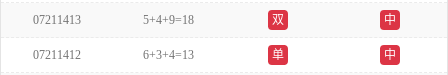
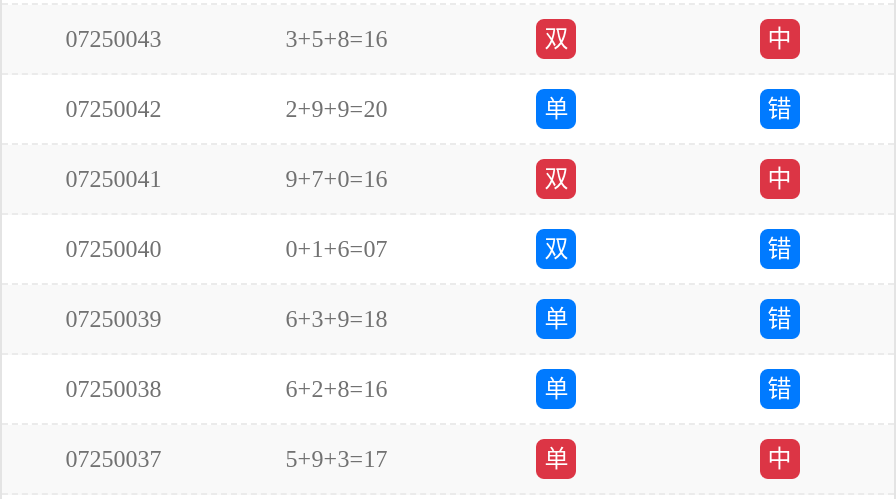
[33,13,81,27] 07211413 -> [66,25,162,53] 07250043
[143,13,194,27] 5+4+9=18 -> [286,25,388,53] 3+5+8=16
[33,48,194,62] 07211412 | 6+3+4=13 -> [66,95,792,473] 07250042 | 2+9+9=20 | 单 | 错 | 07250041 | 9+7+0=16 | 双 | 中 | 07250040 | 0+1+6=07 | 双 | 错 | 07250039 | 6+3+9=18 | 单 | 错 | 07250038 | 6+2+8=16 | 单 | 错 | 07250037 | 5+9+3=17

